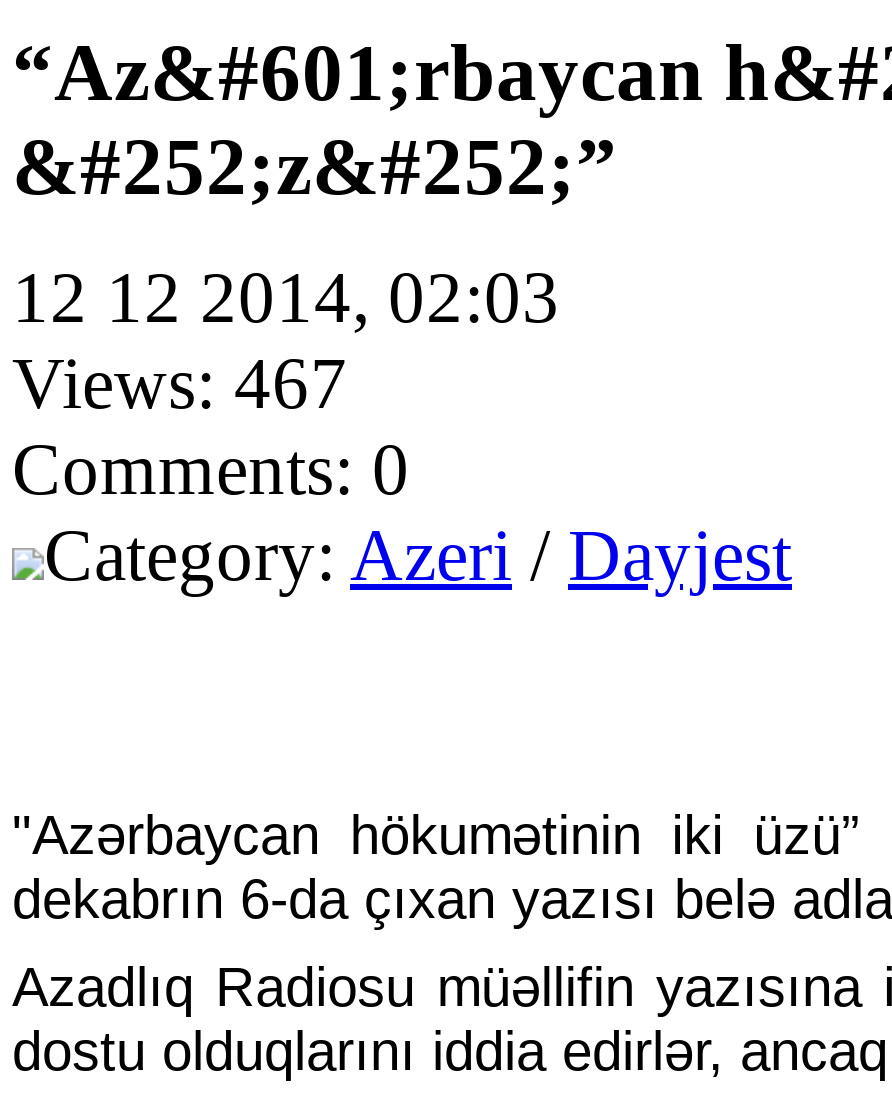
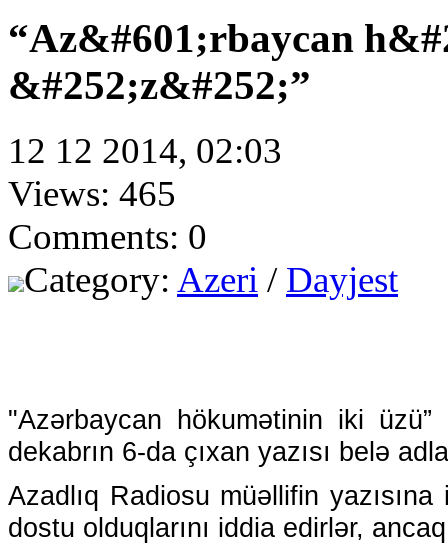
[12,341,348,423] Views: 467 -> [8,172,176,213] Views: 465

